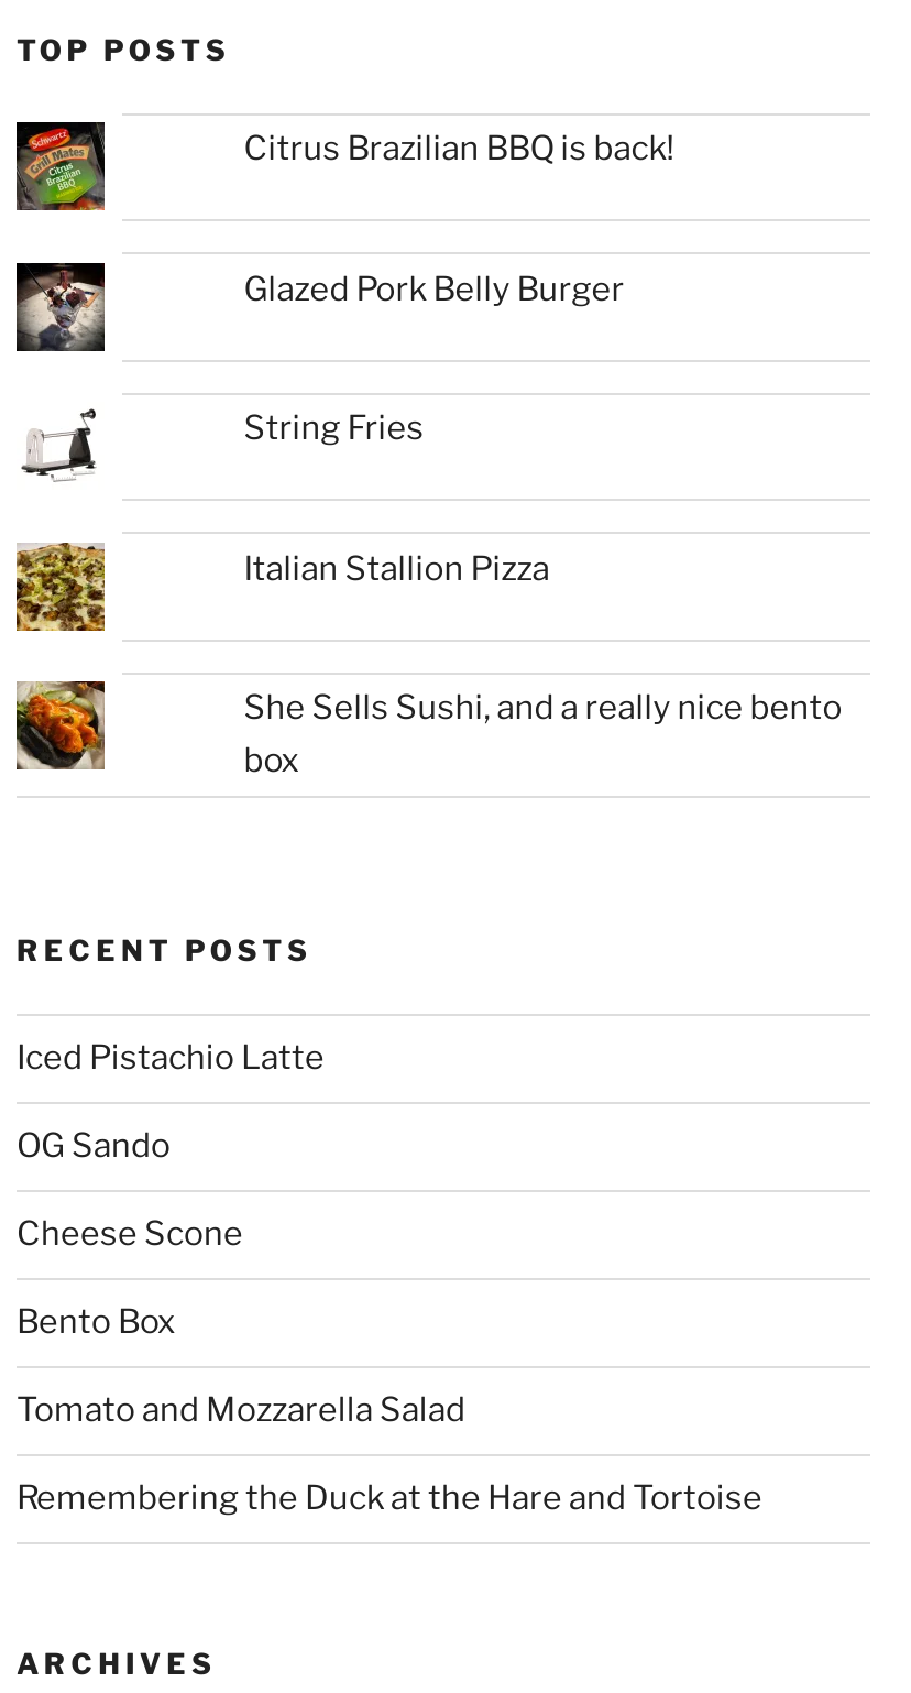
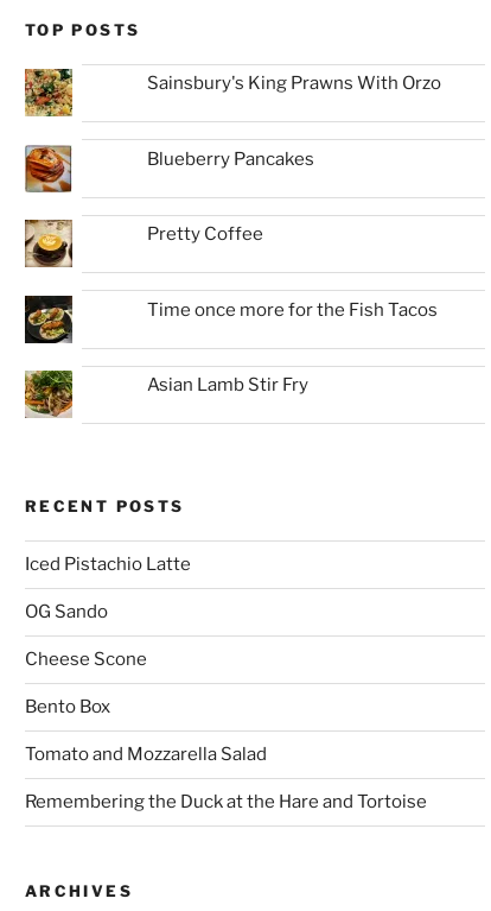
[14,120,107,212] [image] -> [24,68,74,118] [image]
[244,130,675,169] Citrus Brazilian BBQ is back! -> [147,73,441,94] Sainsbury's King Prawns With Orzo
[14,261,105,353] [image] -> [24,145,71,194] [image]
[244,269,624,309] Glazed Pork Belly Burger -> [147,148,315,170] Blueberry Pancakes
[17,406,105,490] [image] -> [24,219,74,268] [image]
[244,409,424,449] String Fries -> [147,224,264,245] Pretty Coffee
[14,540,107,633] [image] -> [24,295,74,344] [image]
[244,549,549,589] Italian Stallion Pizza -> [147,299,438,321] Time once more for the Fish Tacos
[14,679,107,769] [image] -> [24,371,72,417] [image]
[244,689,842,781] She Sells Sushi, and a really nice bento | box -> [147,375,309,396] Asian Lamb Stir Fry

